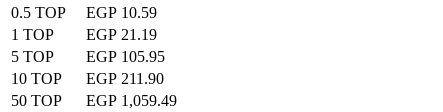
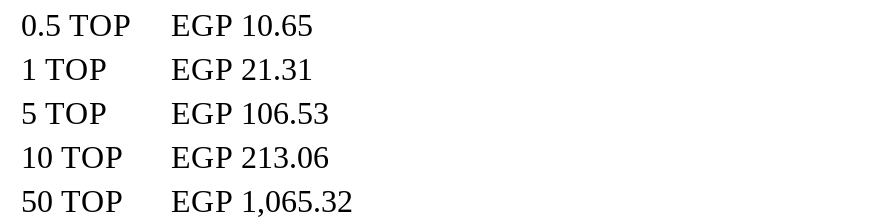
[11,4,157,21] 0.5 TOP EGP 10.59 -> [21,7,313,41] 0.5 TOP EGP 10.65
[11,26,157,43] 1 TOP EGP 21.19 -> [21,51,313,85] 1 TOP EGP 21.31
[11,48,165,65] 5 TOP EGP 105.95 -> [21,95,329,129] 5 TOP EGP 106.53
[11,70,164,87] 10 TOP EGP 211.90 -> [21,139,329,173] 10 TOP EGP 213.06
[11,92,177,109] 50 TOP EGP 1,059.49 -> [21,183,353,217] 50 TOP EGP 1,065.32

